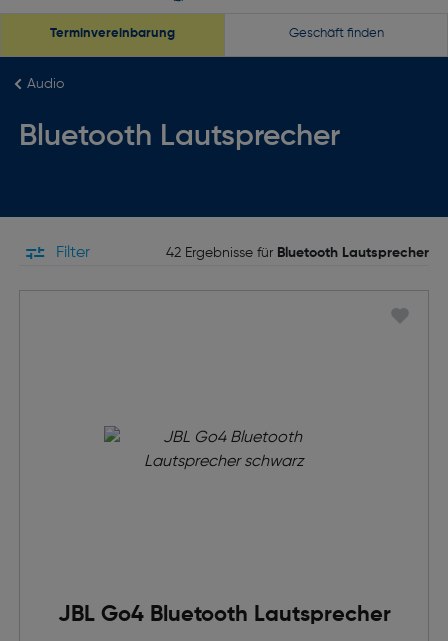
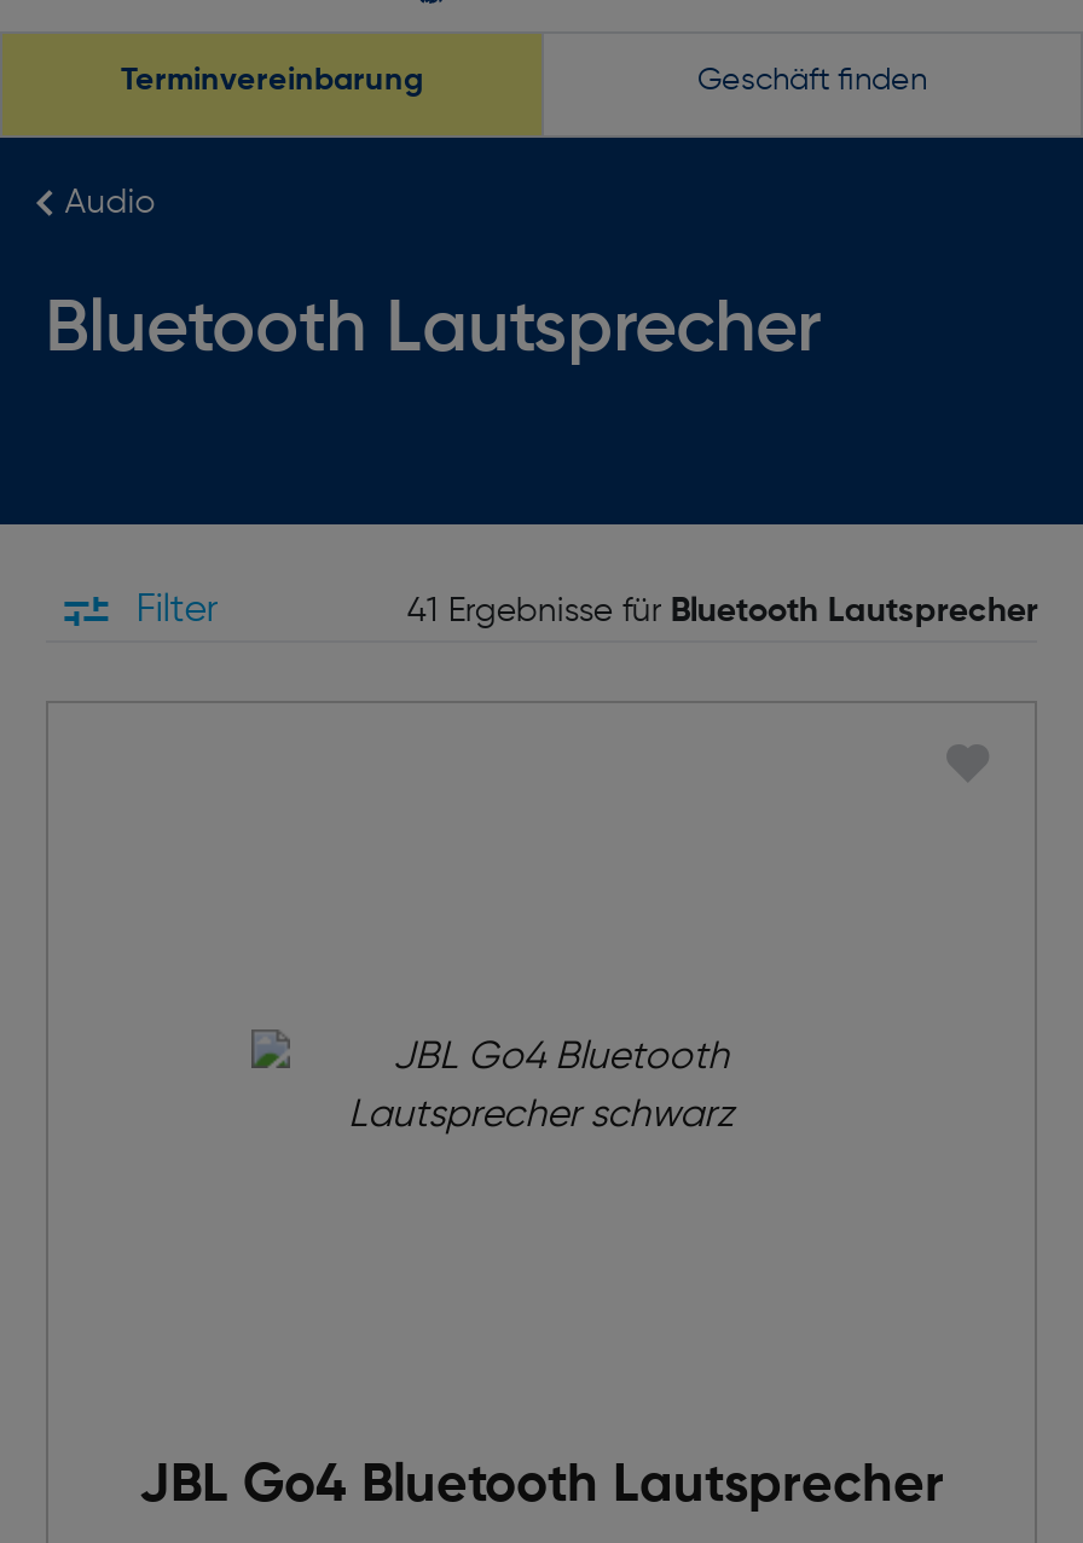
[166,245,429,259] 42 Ergebnisse für Bluetooth Lautsprecher -> [407,593,1038,627] 41 Ergebnisse für Bluetooth Lautsprecher

